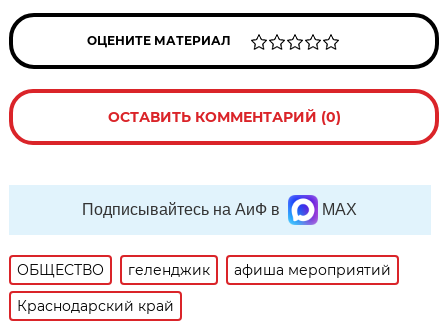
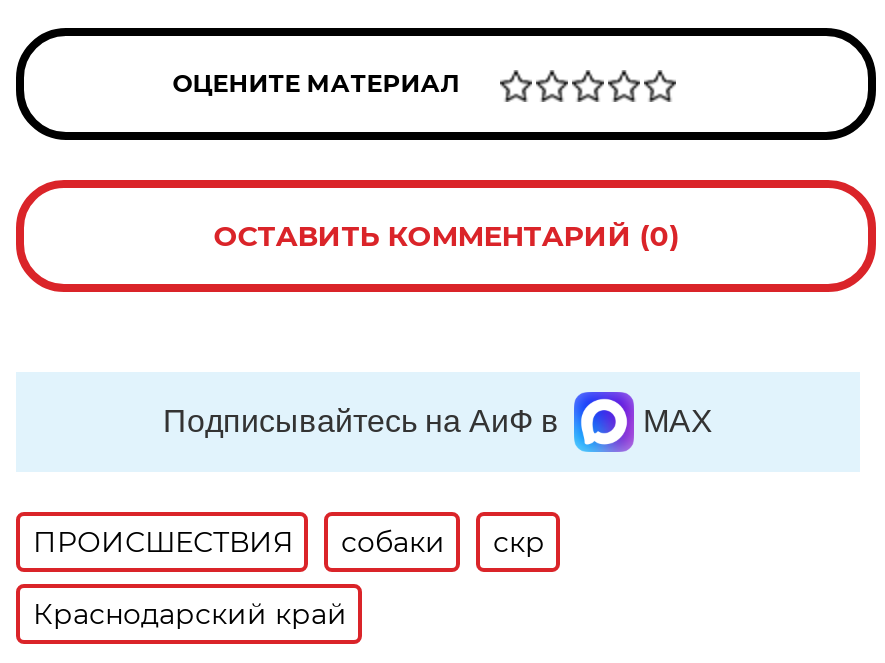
[17,261,391,279] ОБЩЕСТВО | геленджик | афиша мероприятий -> [33,524,545,560] ПРОИСШЕСТВИЯ | собаки | скр

